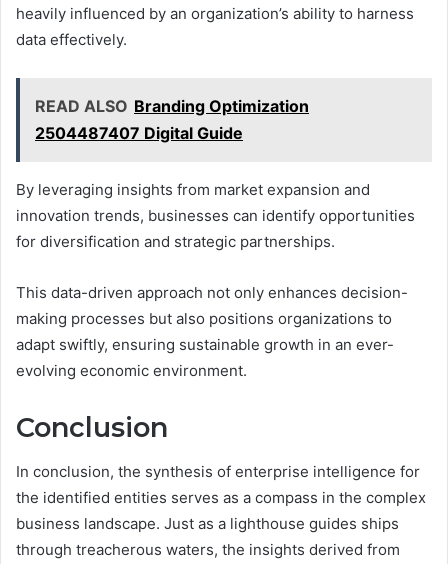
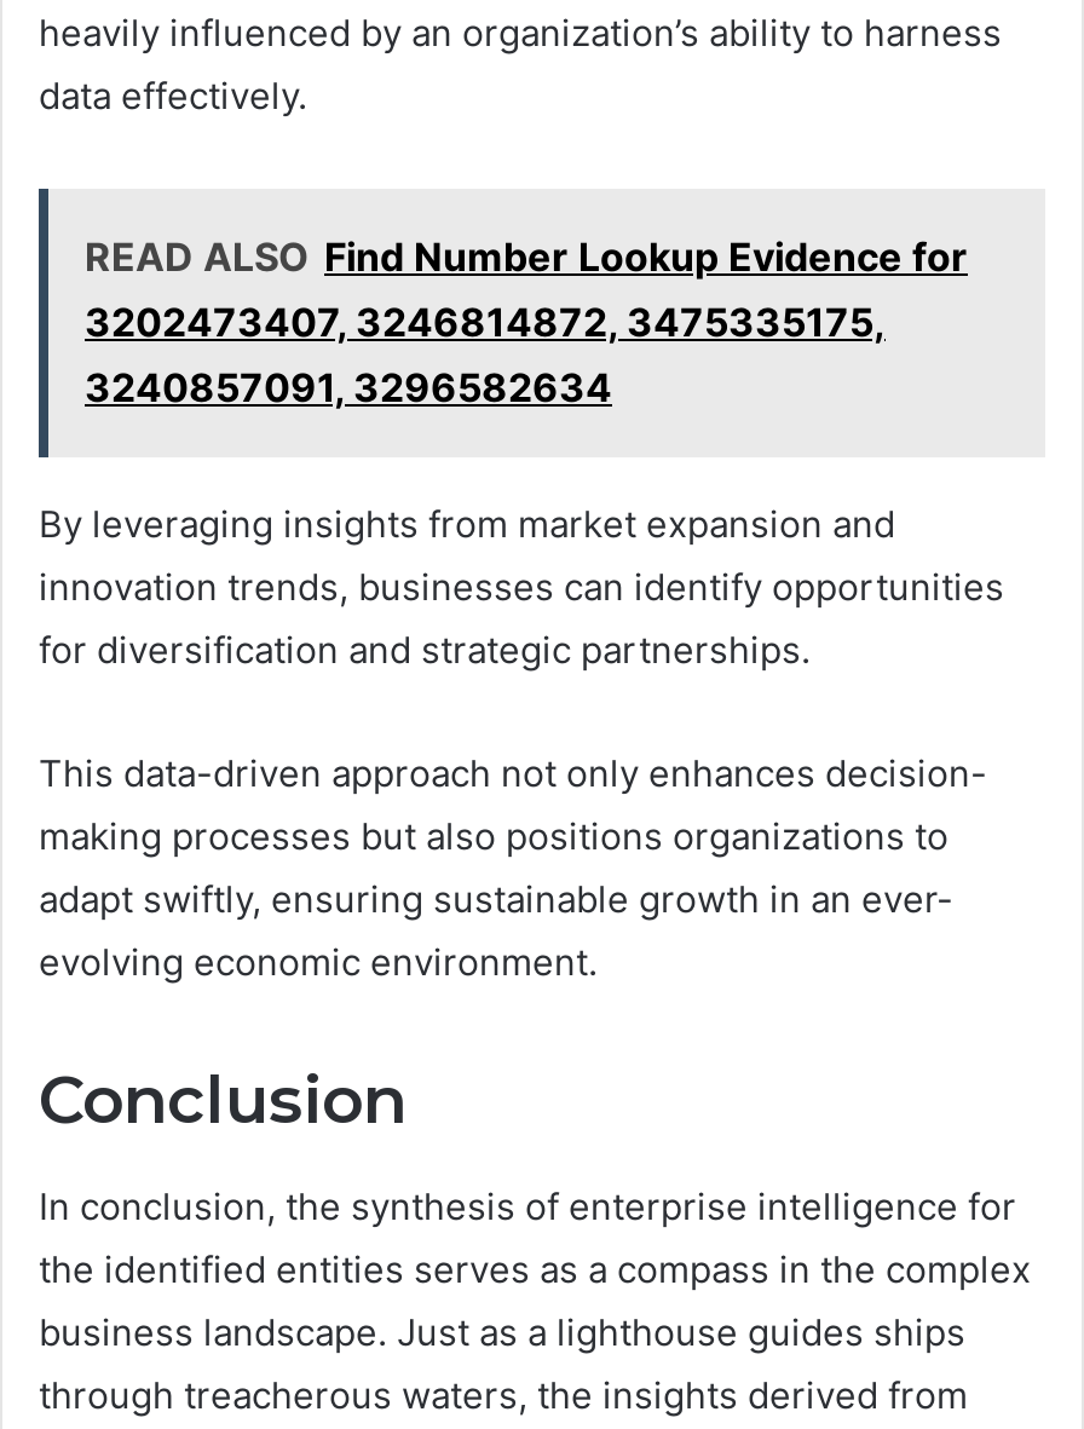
[35,96,309,143] READ ALSO Branding Optimization | 2504487407 Digital Guide -> [85,232,968,411] READ ALSO Find Number Lookup Evidence for | 3202473407, 3246814872, 3475335175, | 3240857091, 3296582634

